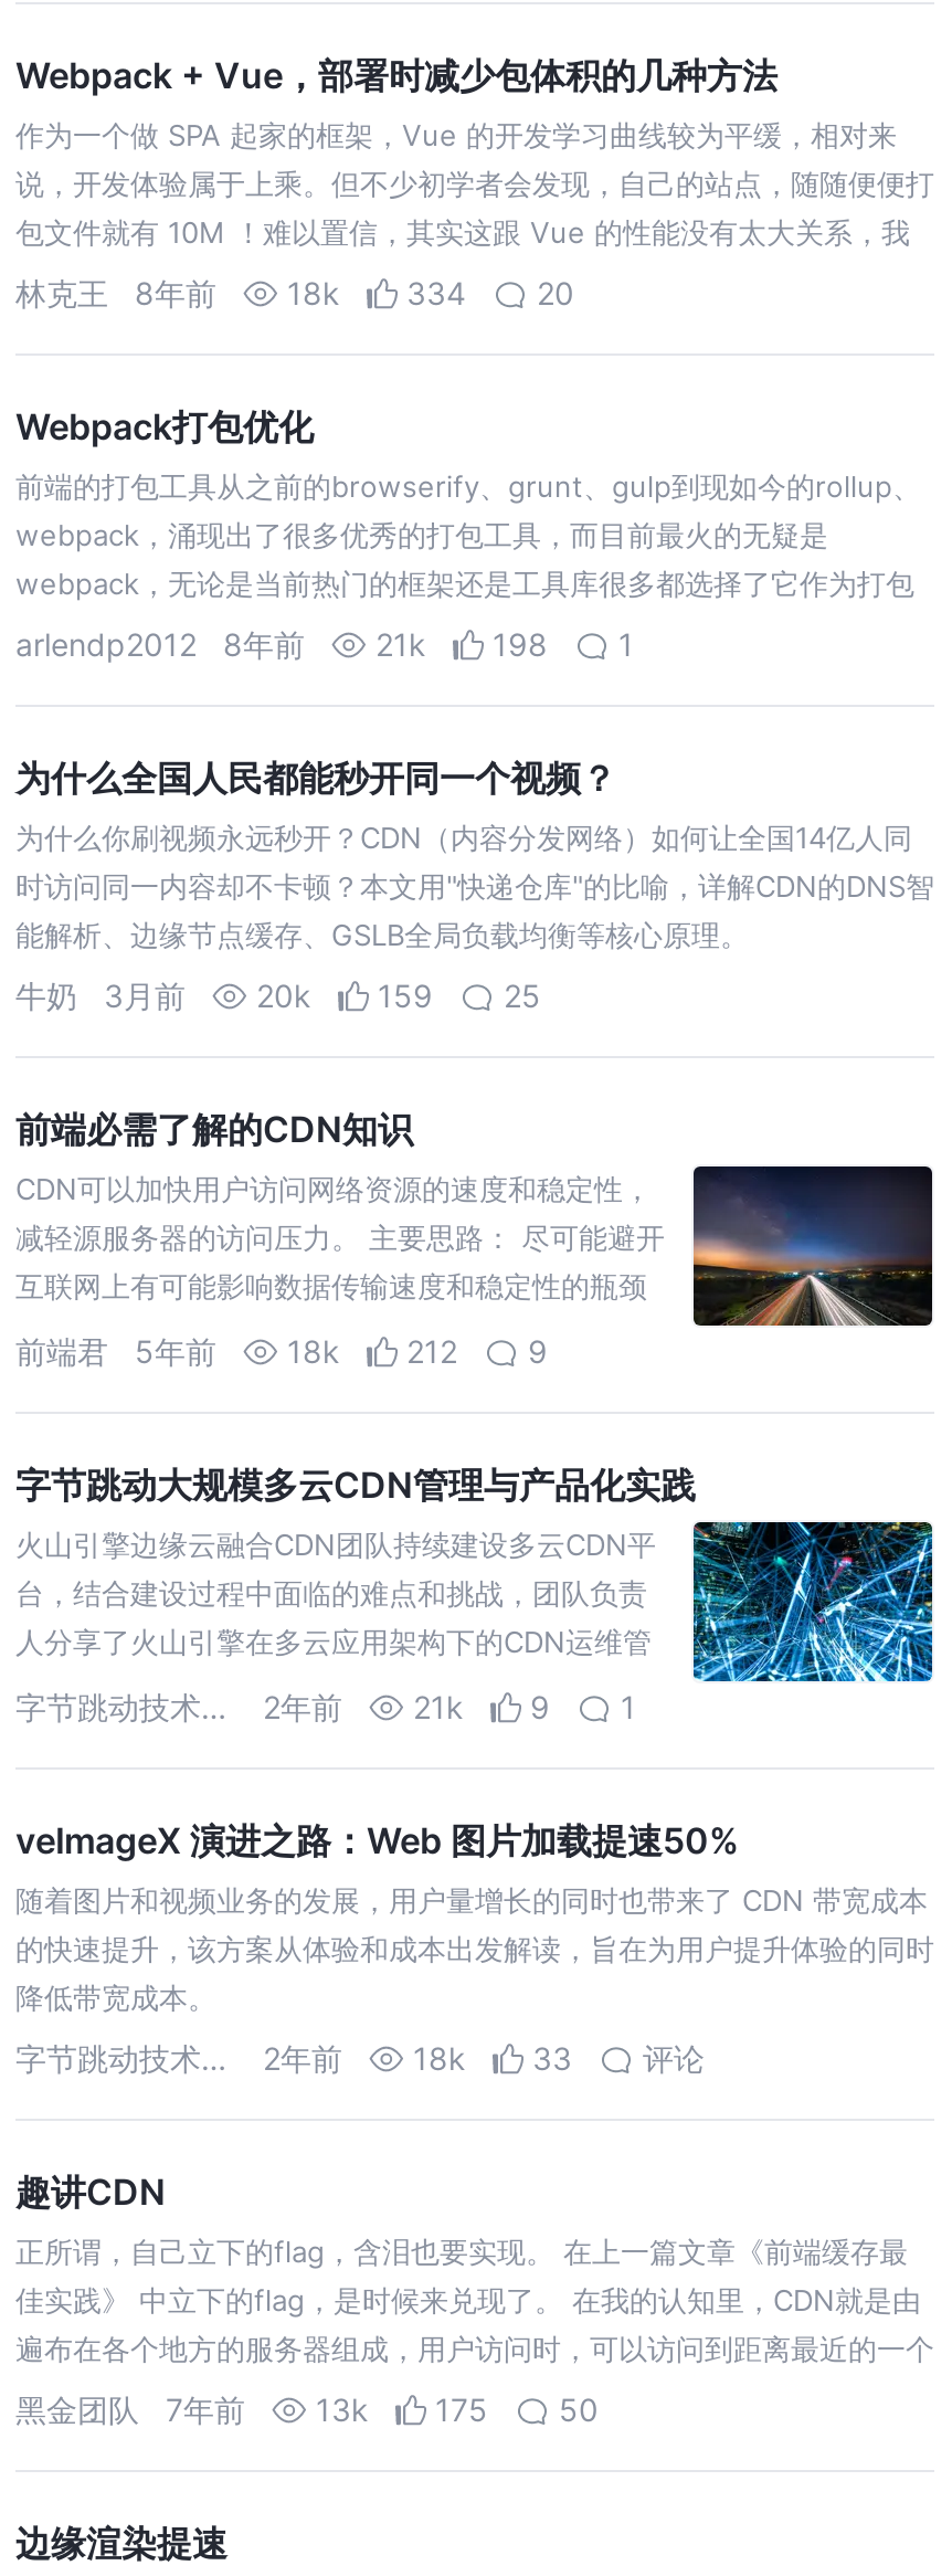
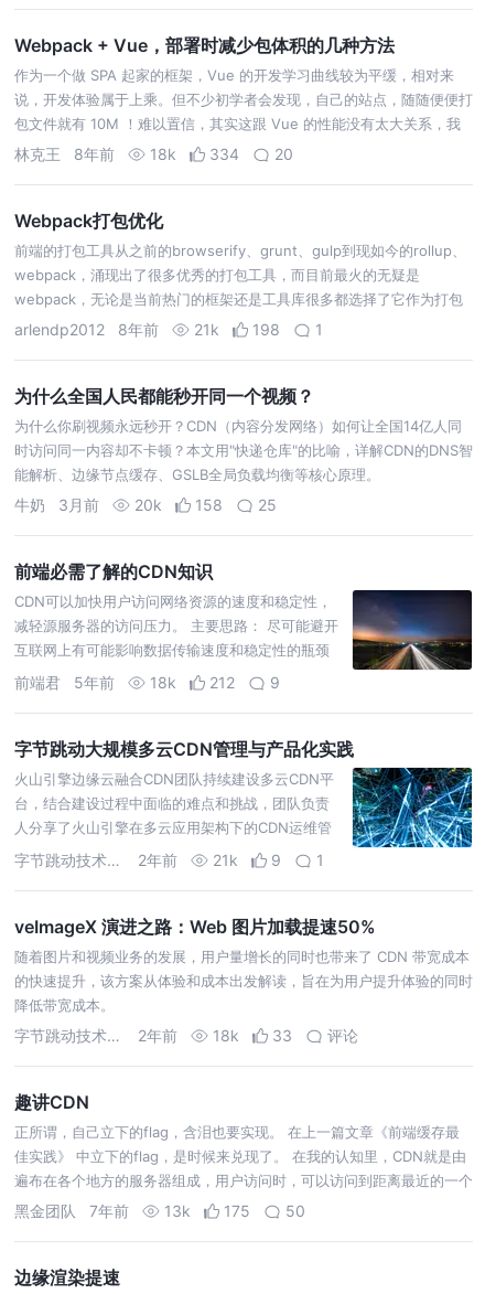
[15,977,541,1015] 牛奶 3月前 20k 159 25 -> [14,496,277,515] 牛奶 3月前 20k 158 25

